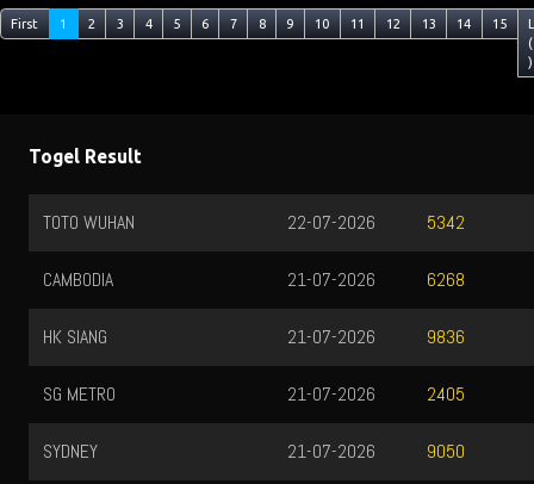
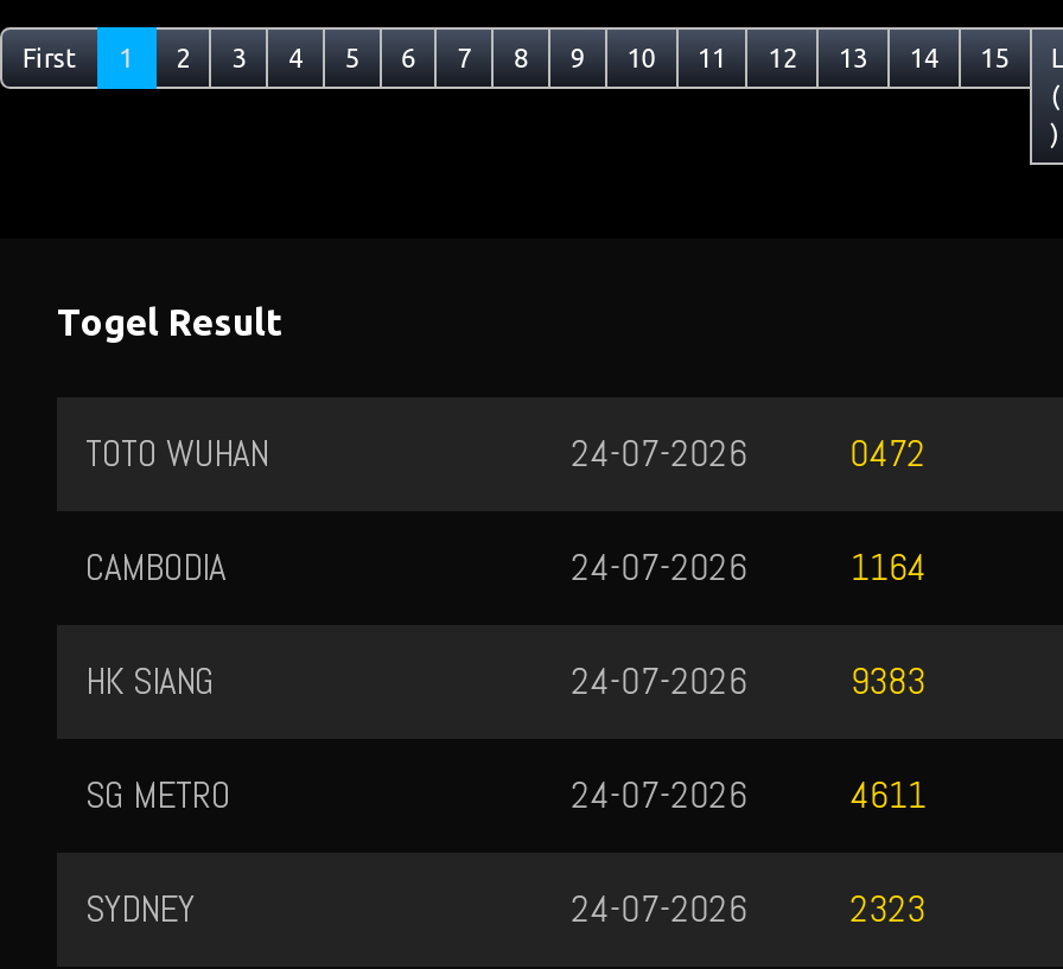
[287,211,375,235] 22-07-2026 -> [571,430,747,478] 24-07-2026
[427,211,465,235] 5342 -> [850,431,926,479] 0472
[287,268,375,292] 21-07-2026 -> [571,544,747,592] 24-07-2026
[427,269,465,293] 6268 -> [850,545,926,593] 1164
[287,325,375,349] 21-07-2026 -> [571,658,747,705] 24-07-2026
[427,326,465,350] 9836 -> [850,659,926,707] 9383
[287,383,375,406] 21-07-2026 -> [571,772,747,819] 24-07-2026
[427,383,465,407] 2405 -> [850,773,926,821] 4611
[287,440,375,464] 21-07-2026 -> [571,886,747,933] 24-07-2026
[427,440,465,464] 9050 -> [850,887,926,934] 2323

